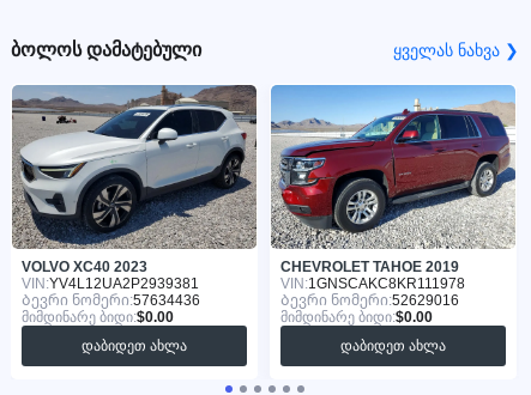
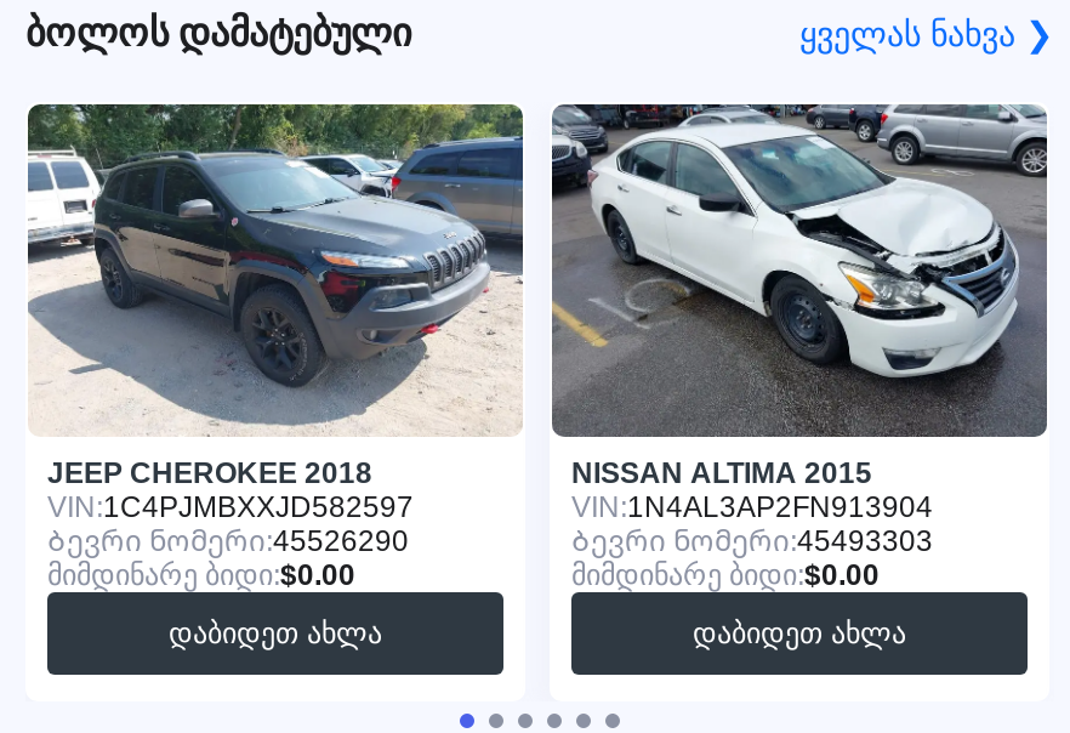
[11,84,258,309] [image] | VOLVO XC40 2023 | VIN: YV4L12UA2P2939381 | Ბევრი ნომერი:57634436 -> [28,102,523,558] [image] | JEEP CHEROKEE 2018 | VIN: 1C4PJMBXXJD582597 | Ბევრი ნომერი:45526290
[271,84,515,309] [image] | CHEVROLET TAHOE 2019 | VIN: 1GNSCAKC8KR111978 | Ბევრი ნომერი:52629016 -> [550,102,1049,558] [image] | NISSAN ALTIMA 2015 | VIN: 1N4AL3AP2FN913904 | Ბევრი ნომერი:45493303

